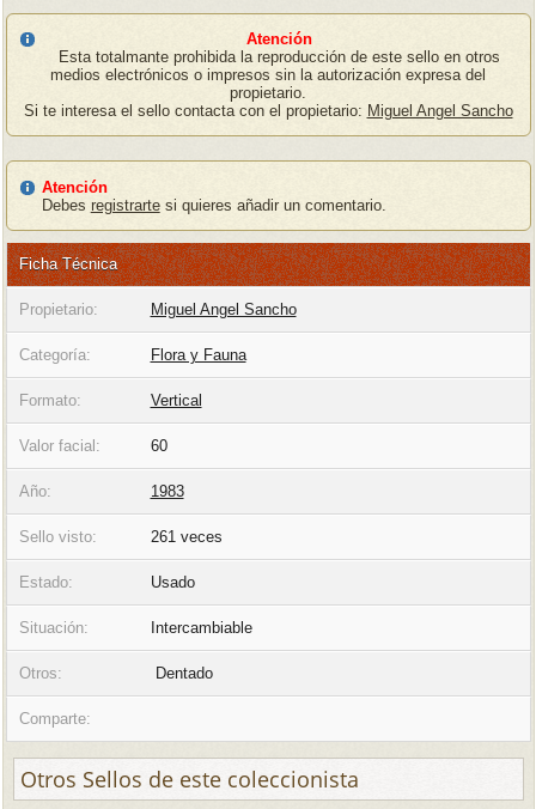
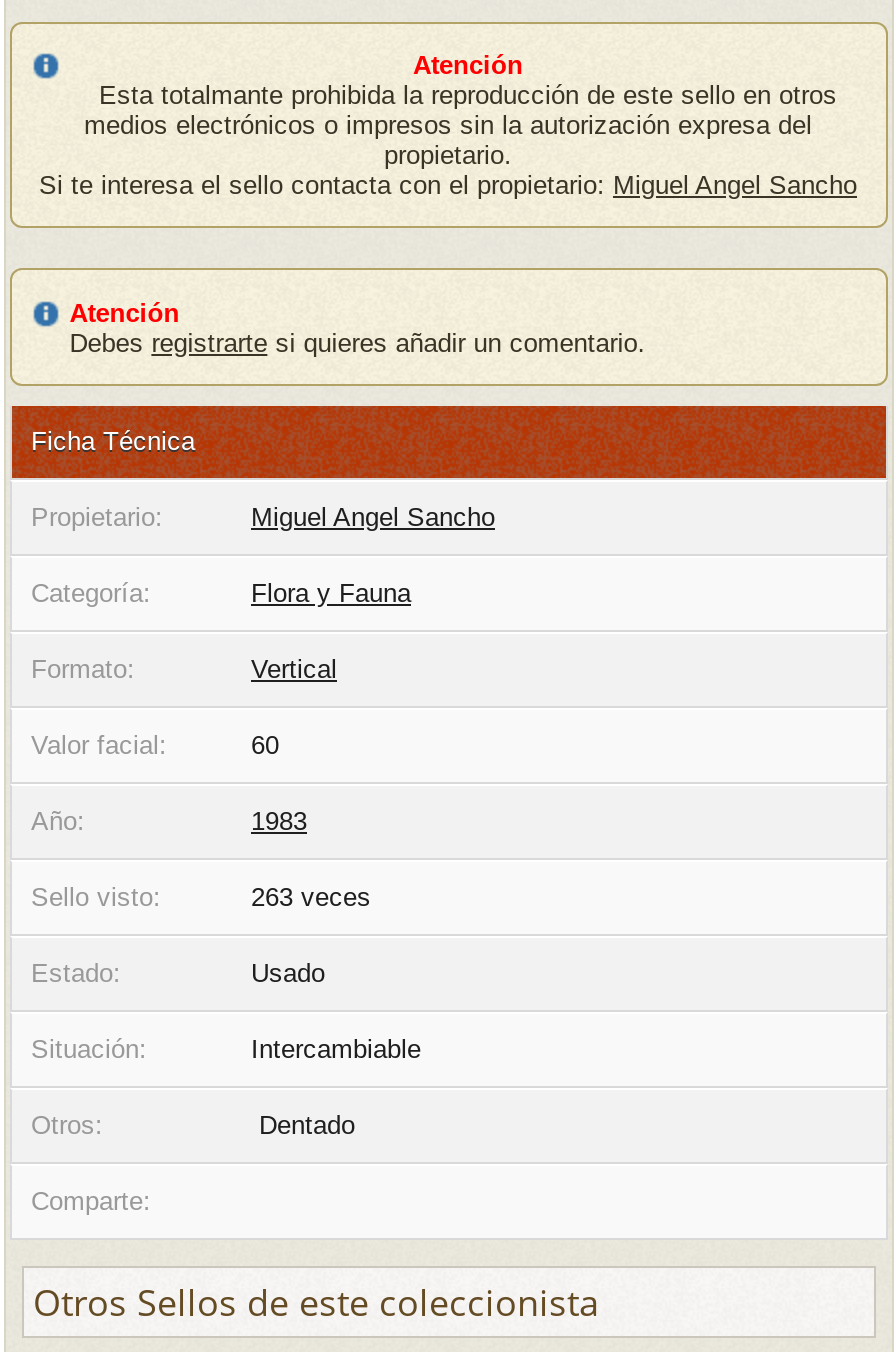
[150,528,222,545] 261 veces -> [251,882,371,912] 263 veces

